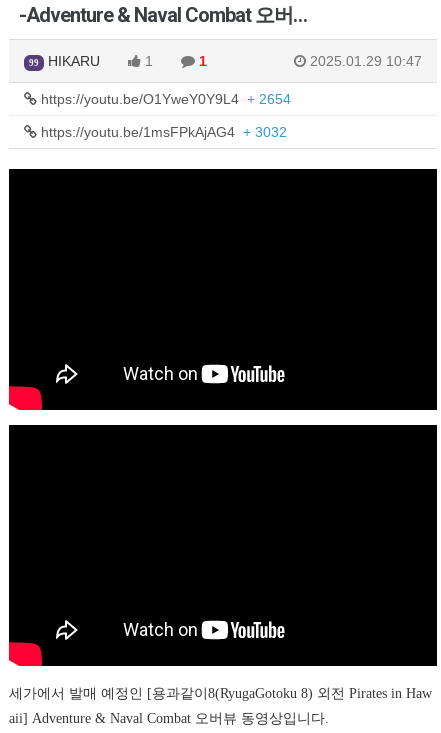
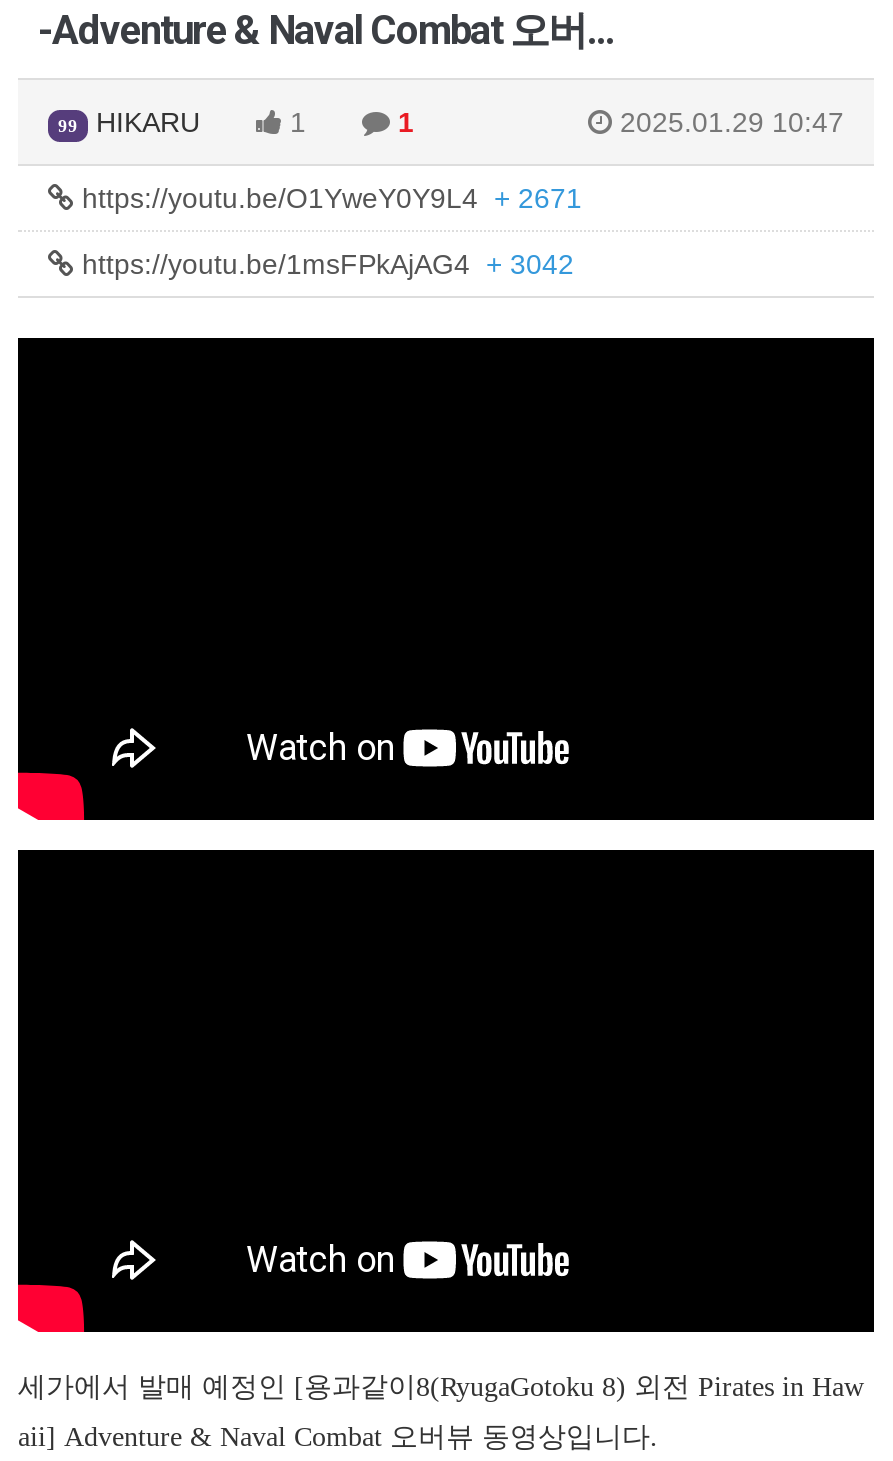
[37,91,291,107] https://youtu.be/O1YweY0Y9L4 + 2654 -> [74,182,582,214] https://youtu.be/O1YweY0Y9L4 + 2671
[37,124,287,140] https://youtu.be/1msFPkAjAG4 + 3032 -> [74,248,574,280] https://youtu.be/1msFPkAjAG4 + 3042

